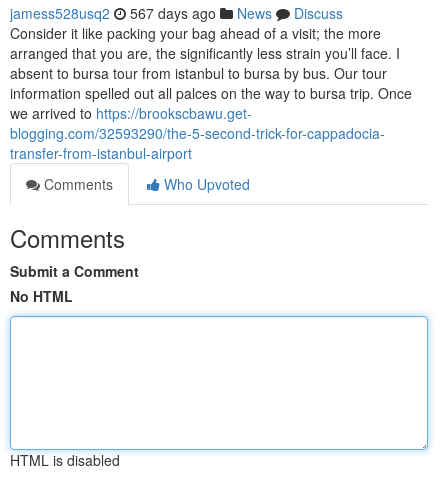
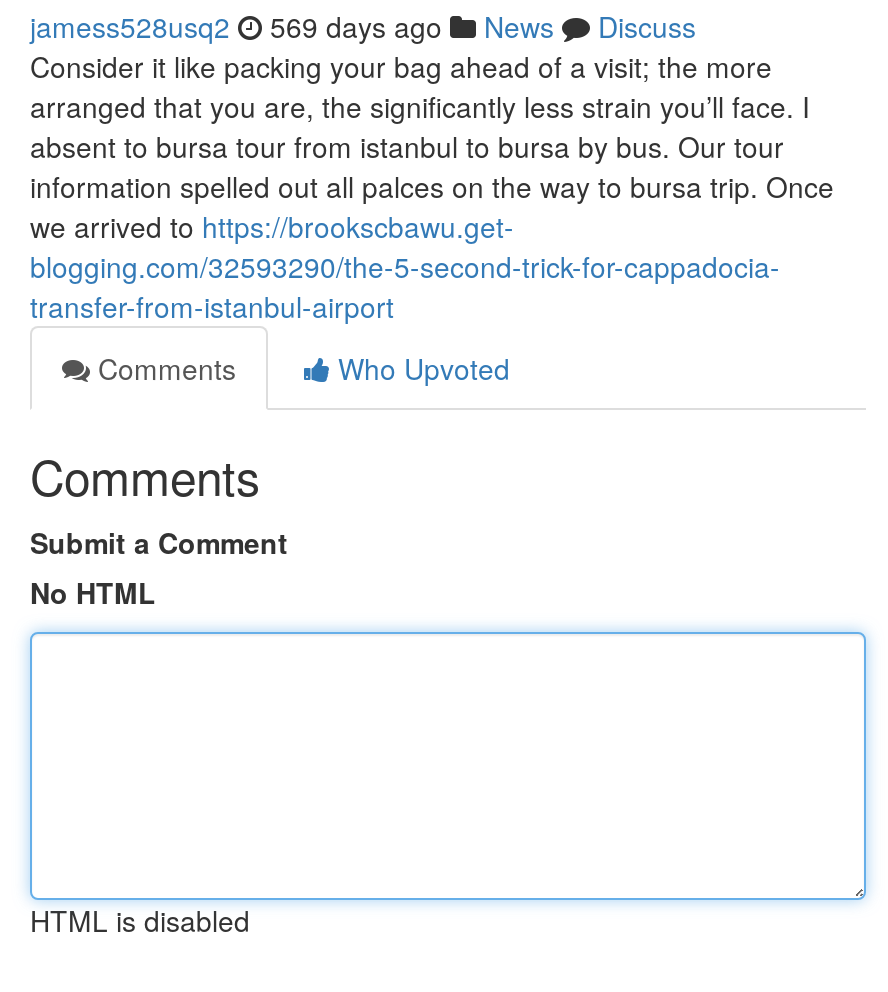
[10,3,343,23] jamess528usq2 567 days ago News Discuss -> [30,6,696,46] jamess528usq2 569 days ago News Discuss

